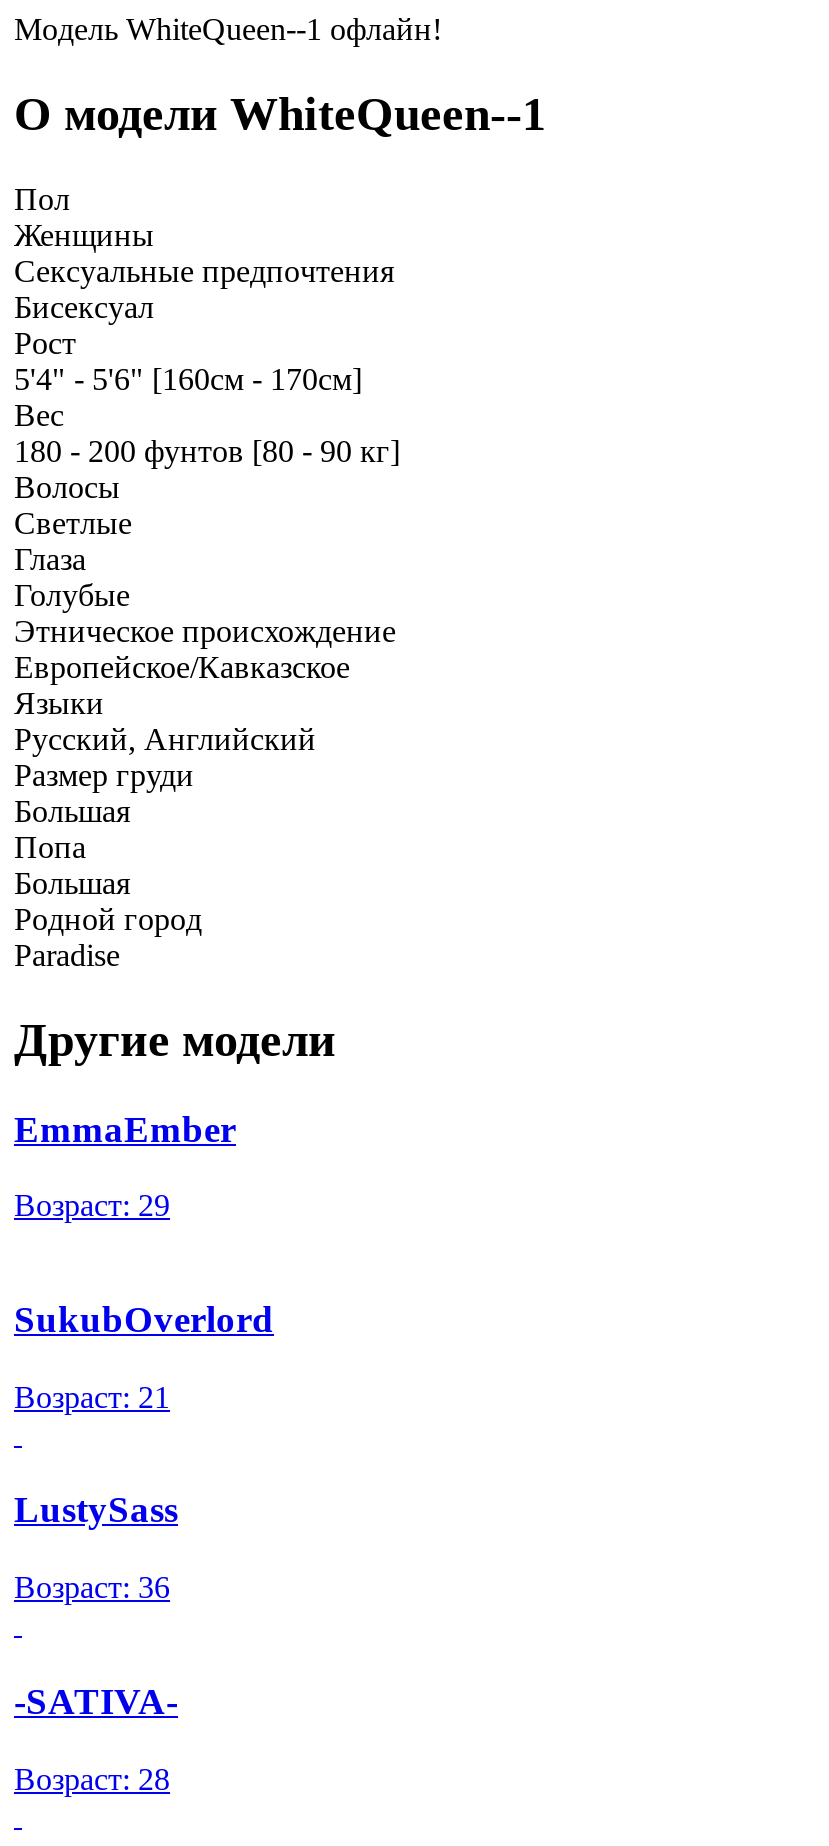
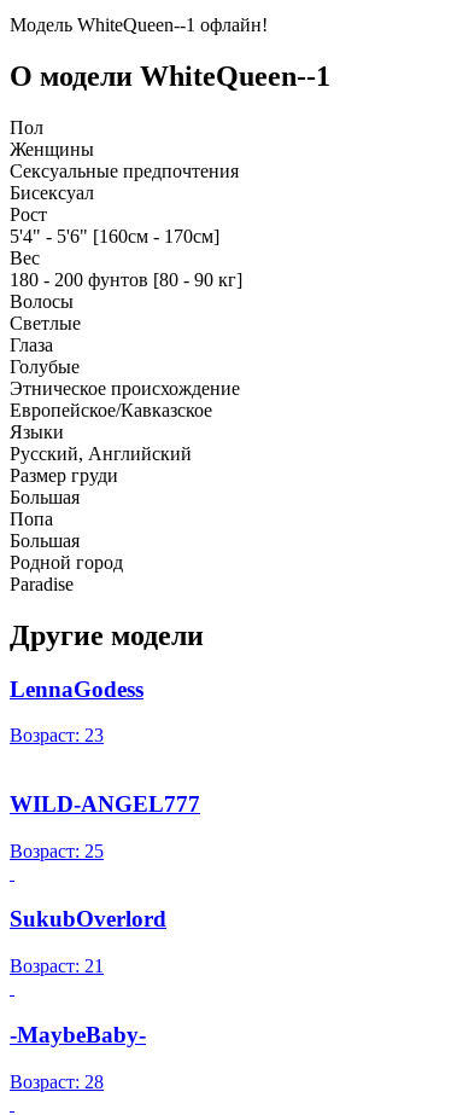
[14,1107,236,1222] EmmaEmber | Возраст: 29 -> [10,676,200,861] LennaGodess | Возраст: 23 | WILD-ANGEL777 | Возраст: 25
moved [14,1298,274,1413] -> [10,906,166,976]: SukubOverlord | Возраст: 21
[14,1489,178,1722] LustySass | Возраст: 36 | -SATIVA- -> [10,1022,146,1047] -MaybeBaby-

